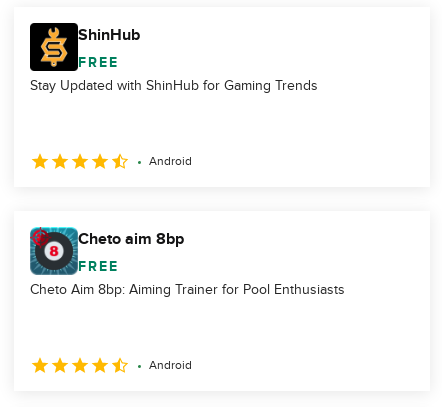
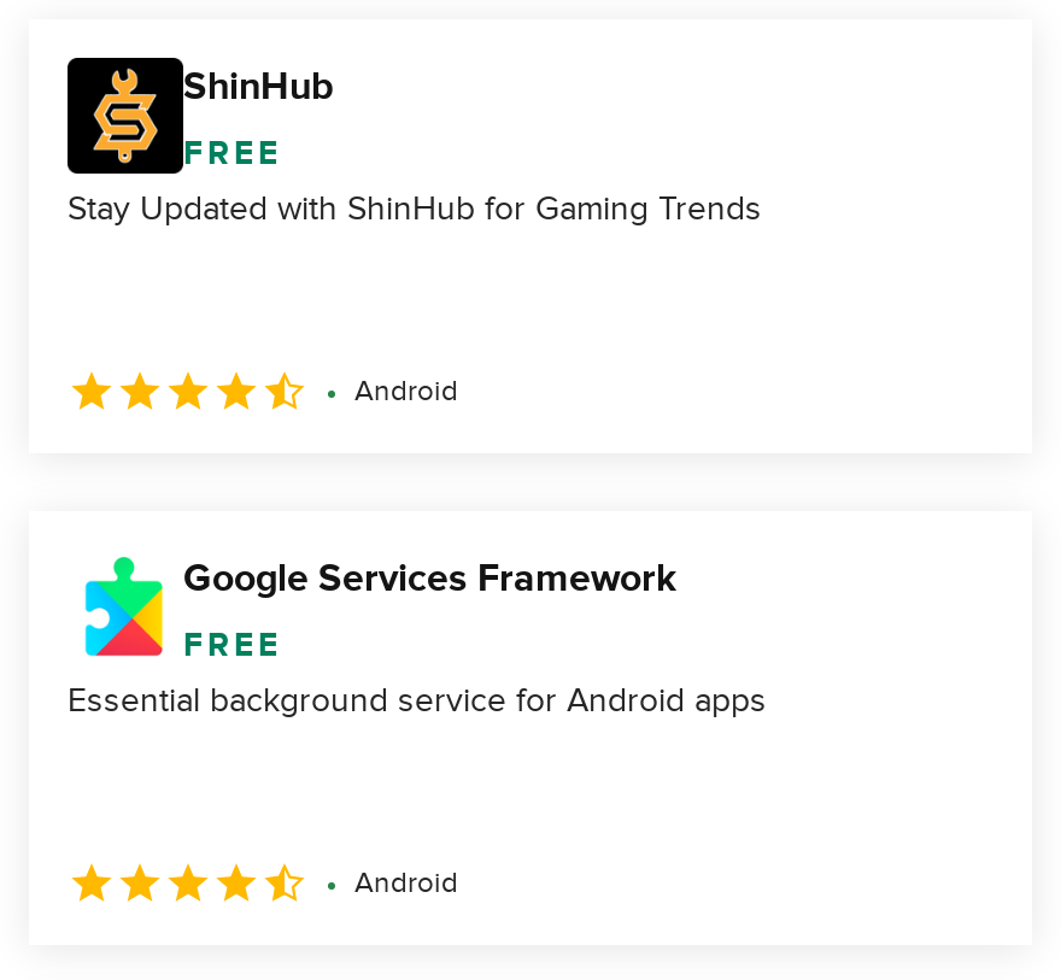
[29,226,184,274] [image] | Cheto aim 8bp -> [68,550,678,663] [image] | Google Services Framework
[30,281,345,298] Cheto Aim 8bp: Aiming Trainer for Pool Enthusiasts -> [68,680,767,721] Essential background service for Android apps

